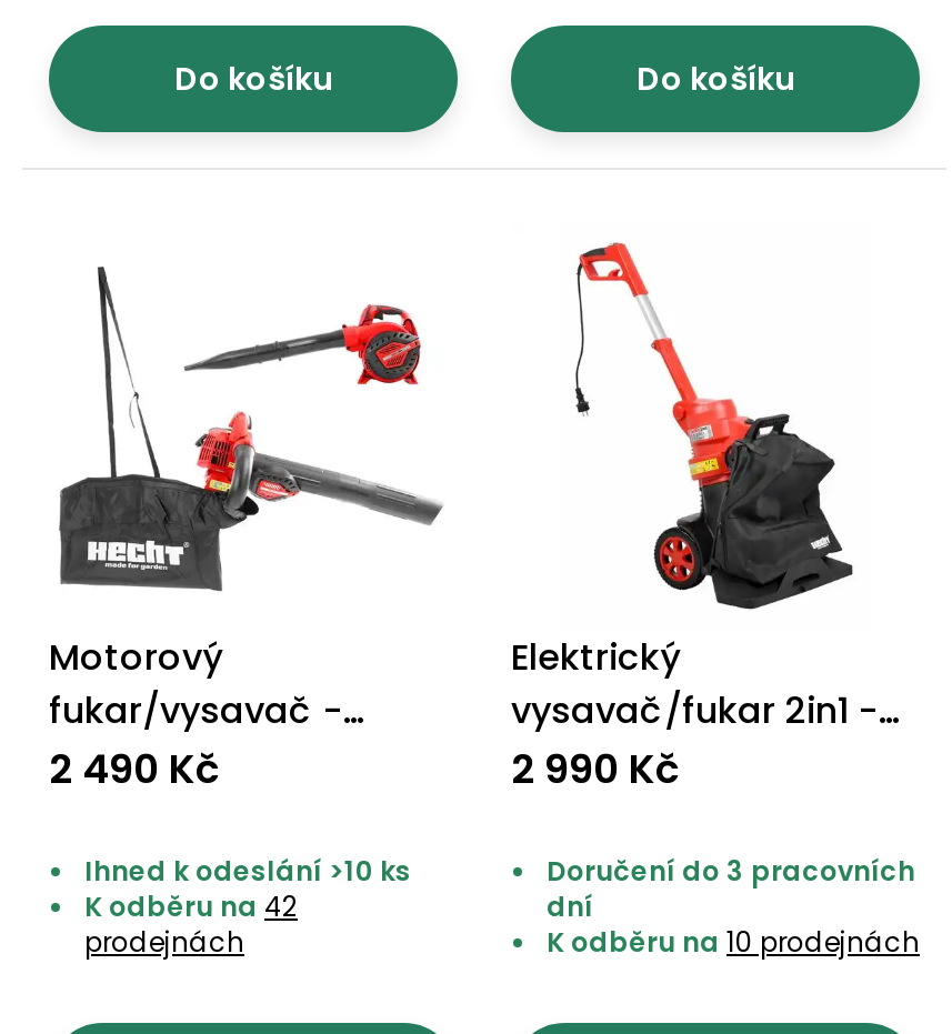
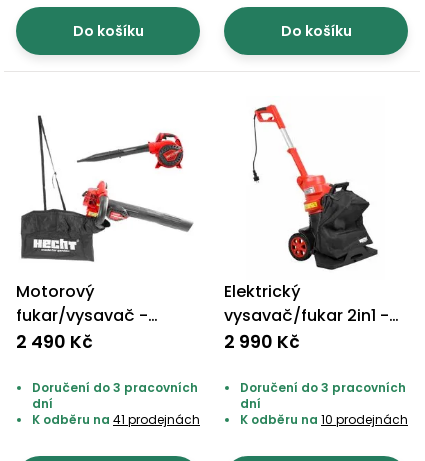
[84,852,411,961] Ihned k odeslání >10 ks | K odběru na 42 | prodejnách -> [32,379,200,428] Doručení do 3 pracovních | dní | K odběru na 41 prodejnách

